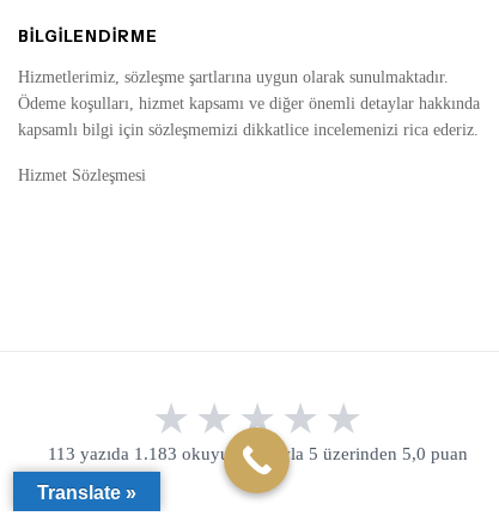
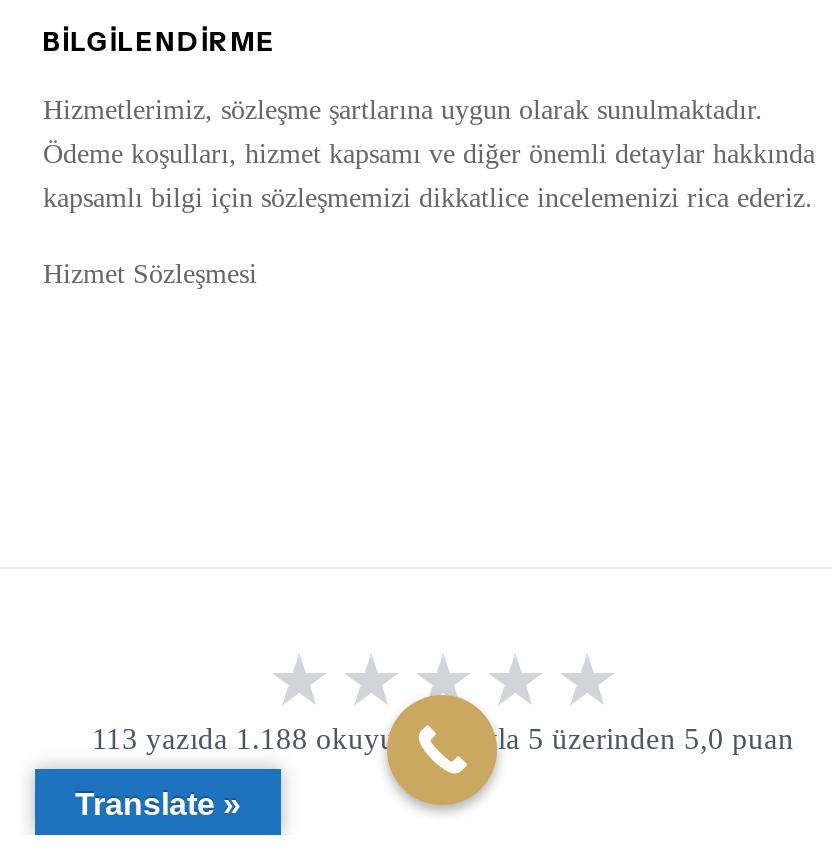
[47,443,467,463] 113 yazıda 1.183 okuyucu oyuyla 5 üzerinden 5,0 puan -> [92,721,794,755] 113 yazıda 1.188 okuyucu oyuyla 5 üzerinden 5,0 puan

